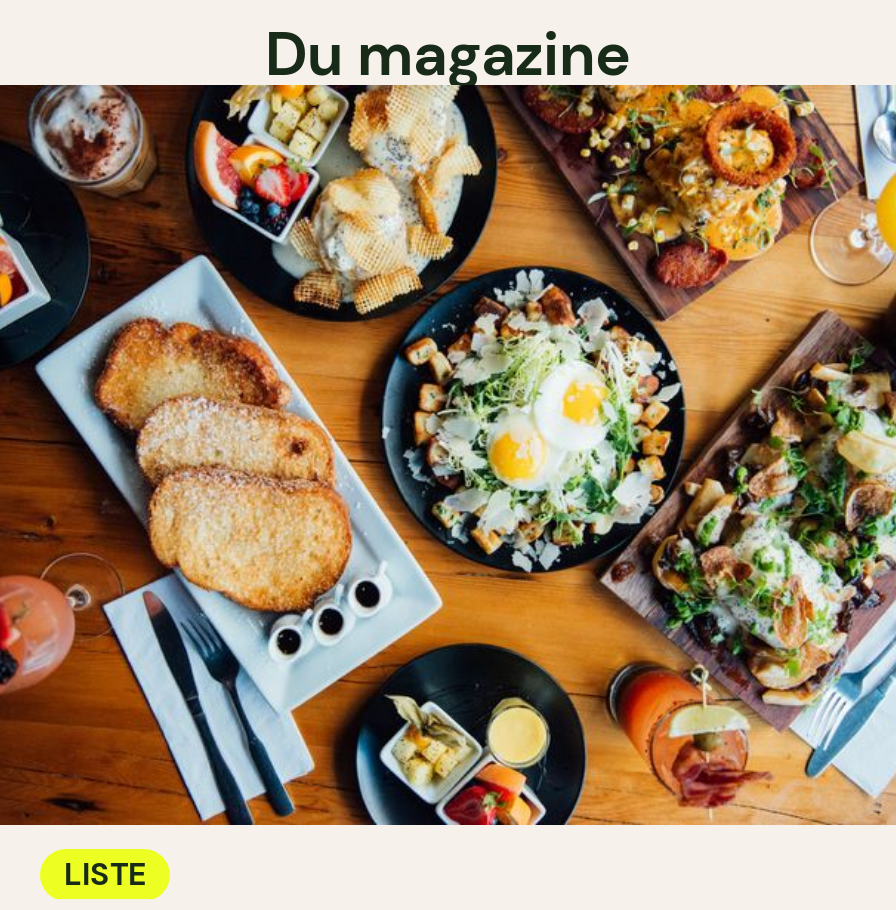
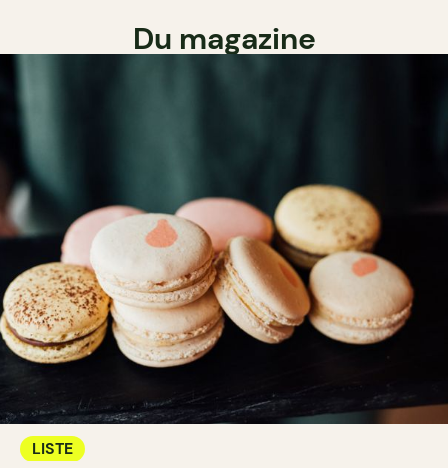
[6,83,890,827] [image] -> [3,53,445,425] [image]

